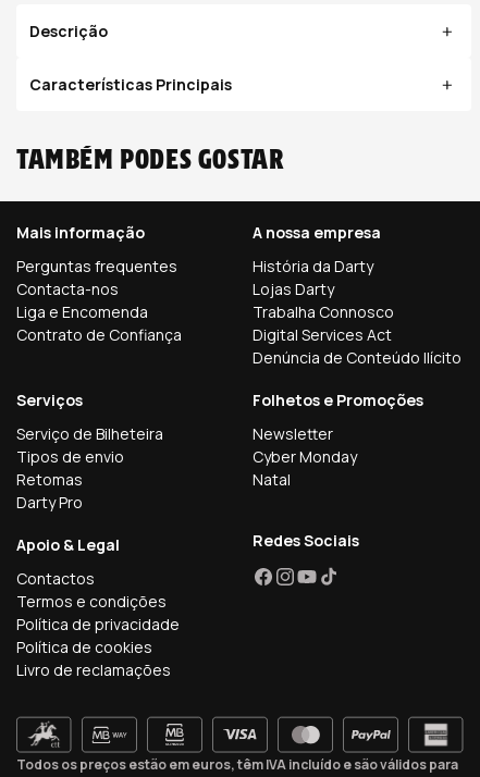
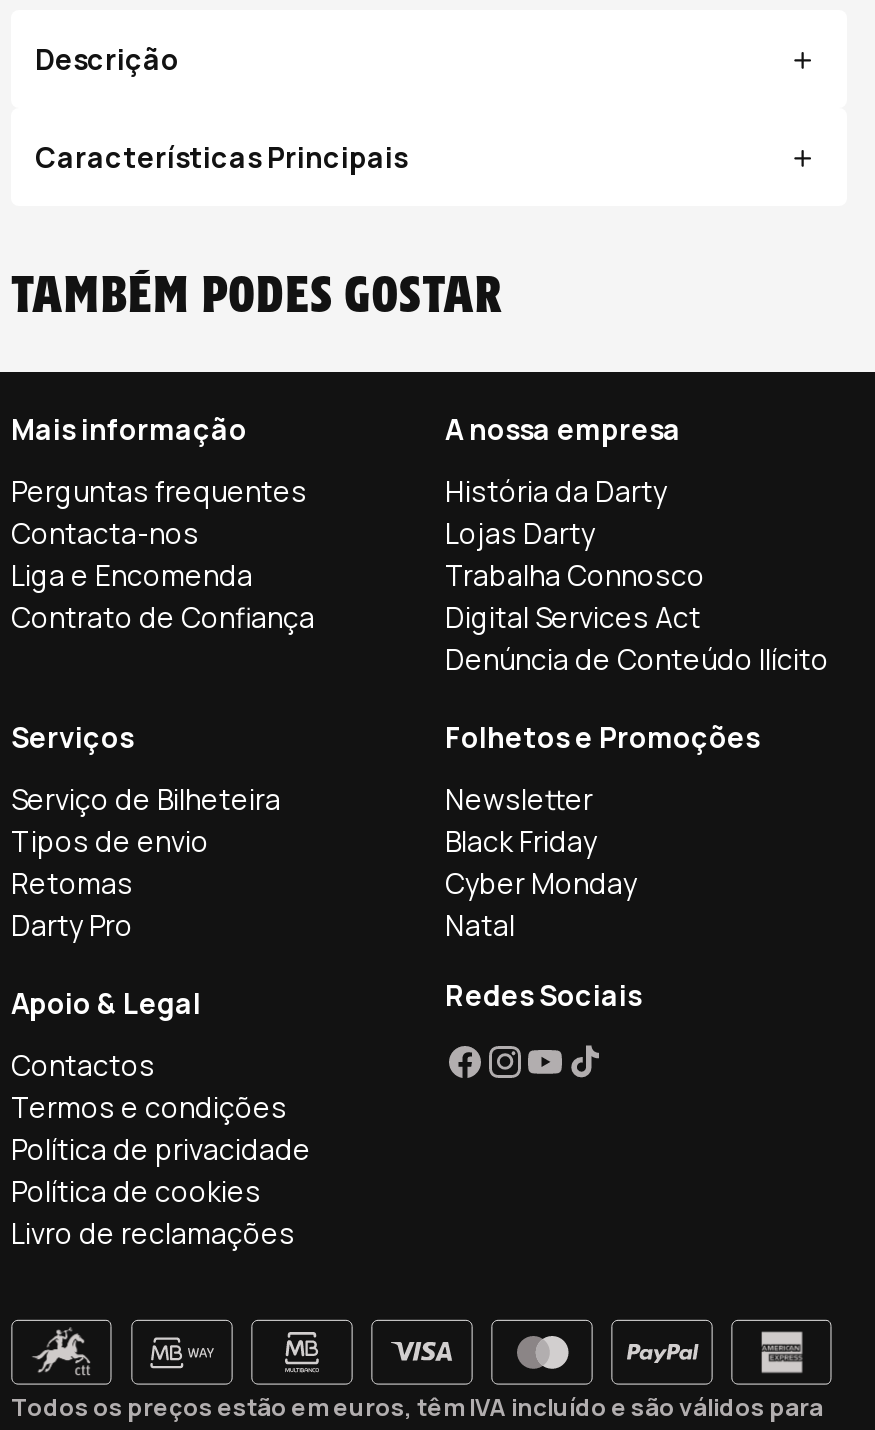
moved [253,446,357,490] -> [445,864,637,944]: Cyber Monday | Natal
none -> [445,822,597,860] Black Friday

